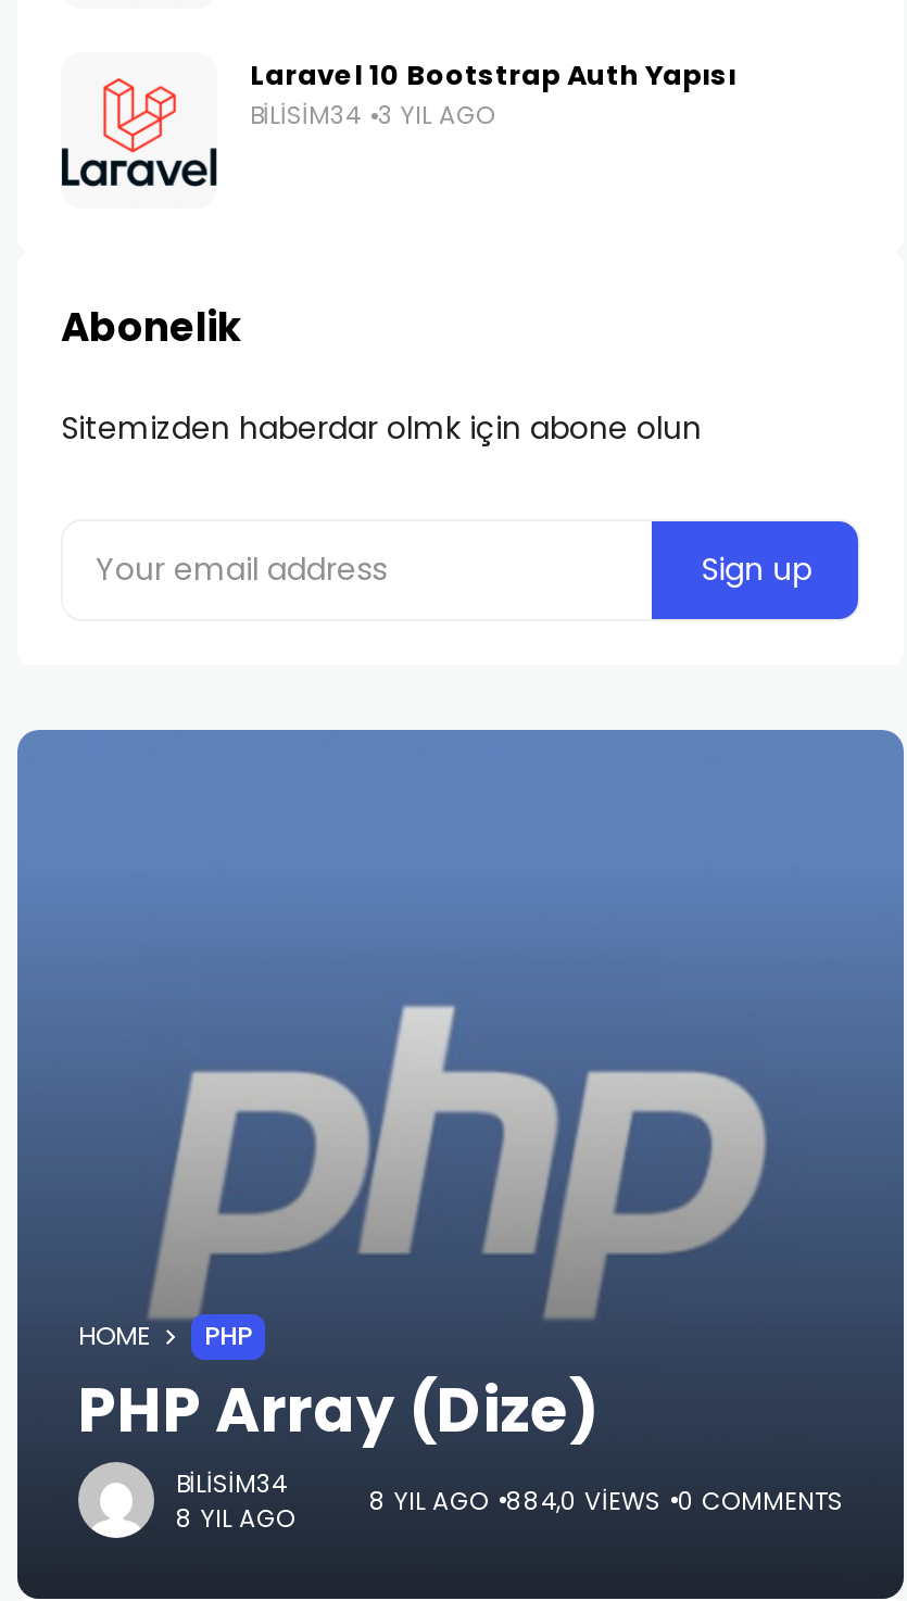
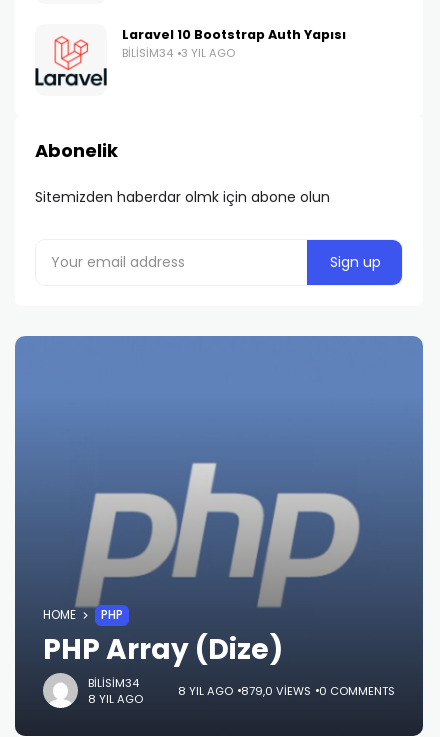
[369,1483,843,1517] 8 YIL AGO 884,0 VIEWS 0 COMMENTS -> [178,682,395,698] 8 YIL AGO 879,0 VIEWS 0 COMMENTS

